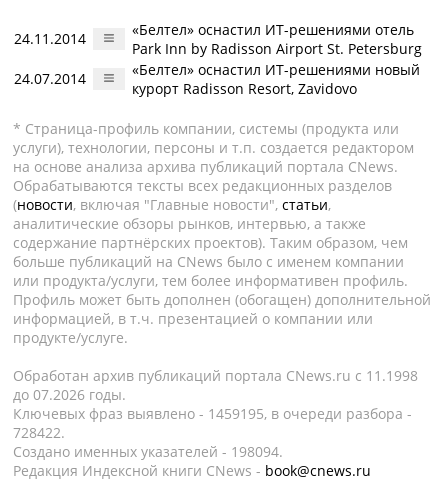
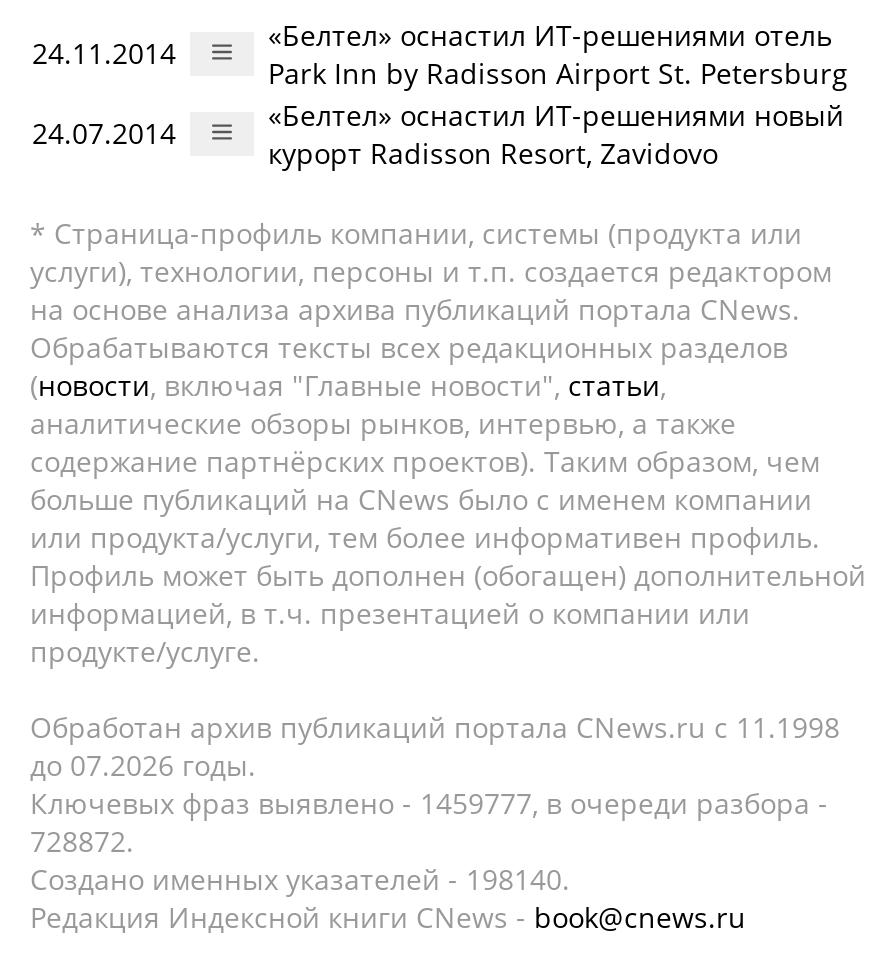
[13,404,412,423] Ключевых фраз выявлено - 1459195, в очереди разбора - -> [30,784,828,822] Ключевых фраз выявлено - 1459777, в очереди разбора -
[13,423,65,442] 728422. -> [30,822,134,860] 728872.
[13,442,283,461] Создано именных указателей - 198094. -> [30,860,570,898] Создано именных указателей - 198140.

